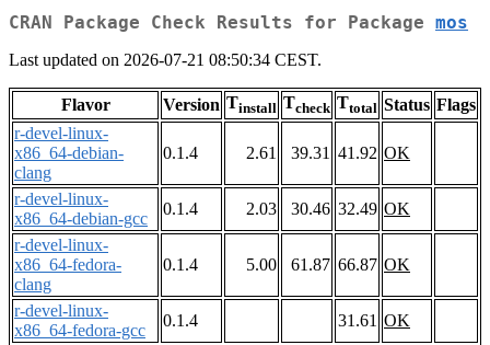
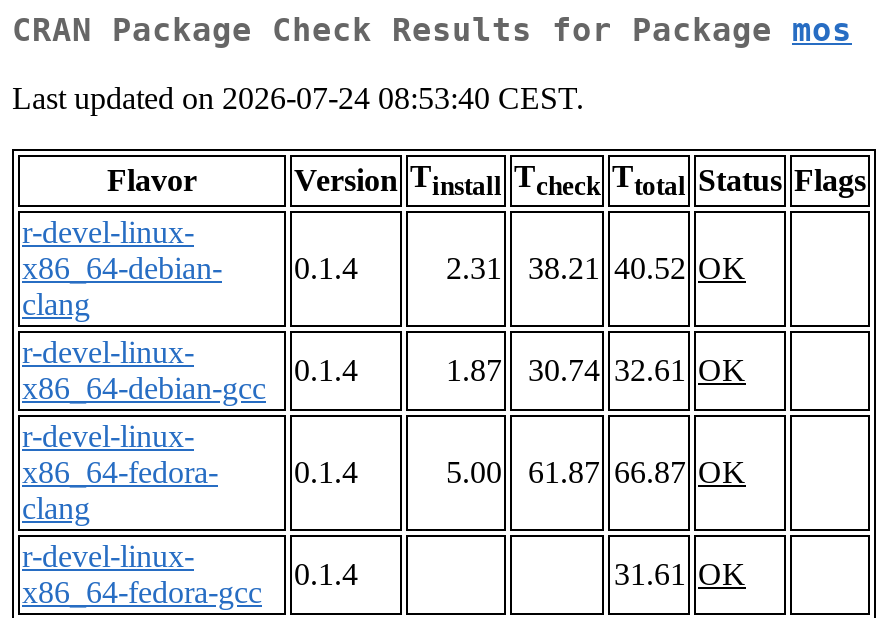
[9,51,322,69] Last updated on 2026-07-21 08:50:34 CEST. -> [12,82,584,116] Last updated on 2026-07-24 08:53:40 CEST.
[246,144,277,162] 2.61 -> [446,252,502,286] 2.31
[291,144,410,162] 39.31 41.92 OK -> [528,252,746,286] 38.21 40.52 OK
[246,200,277,218] 2.03 -> [446,354,502,388] 1.87
[291,200,410,218] 30.46 32.49 OK -> [528,354,746,388] 30.74 32.61 OK

